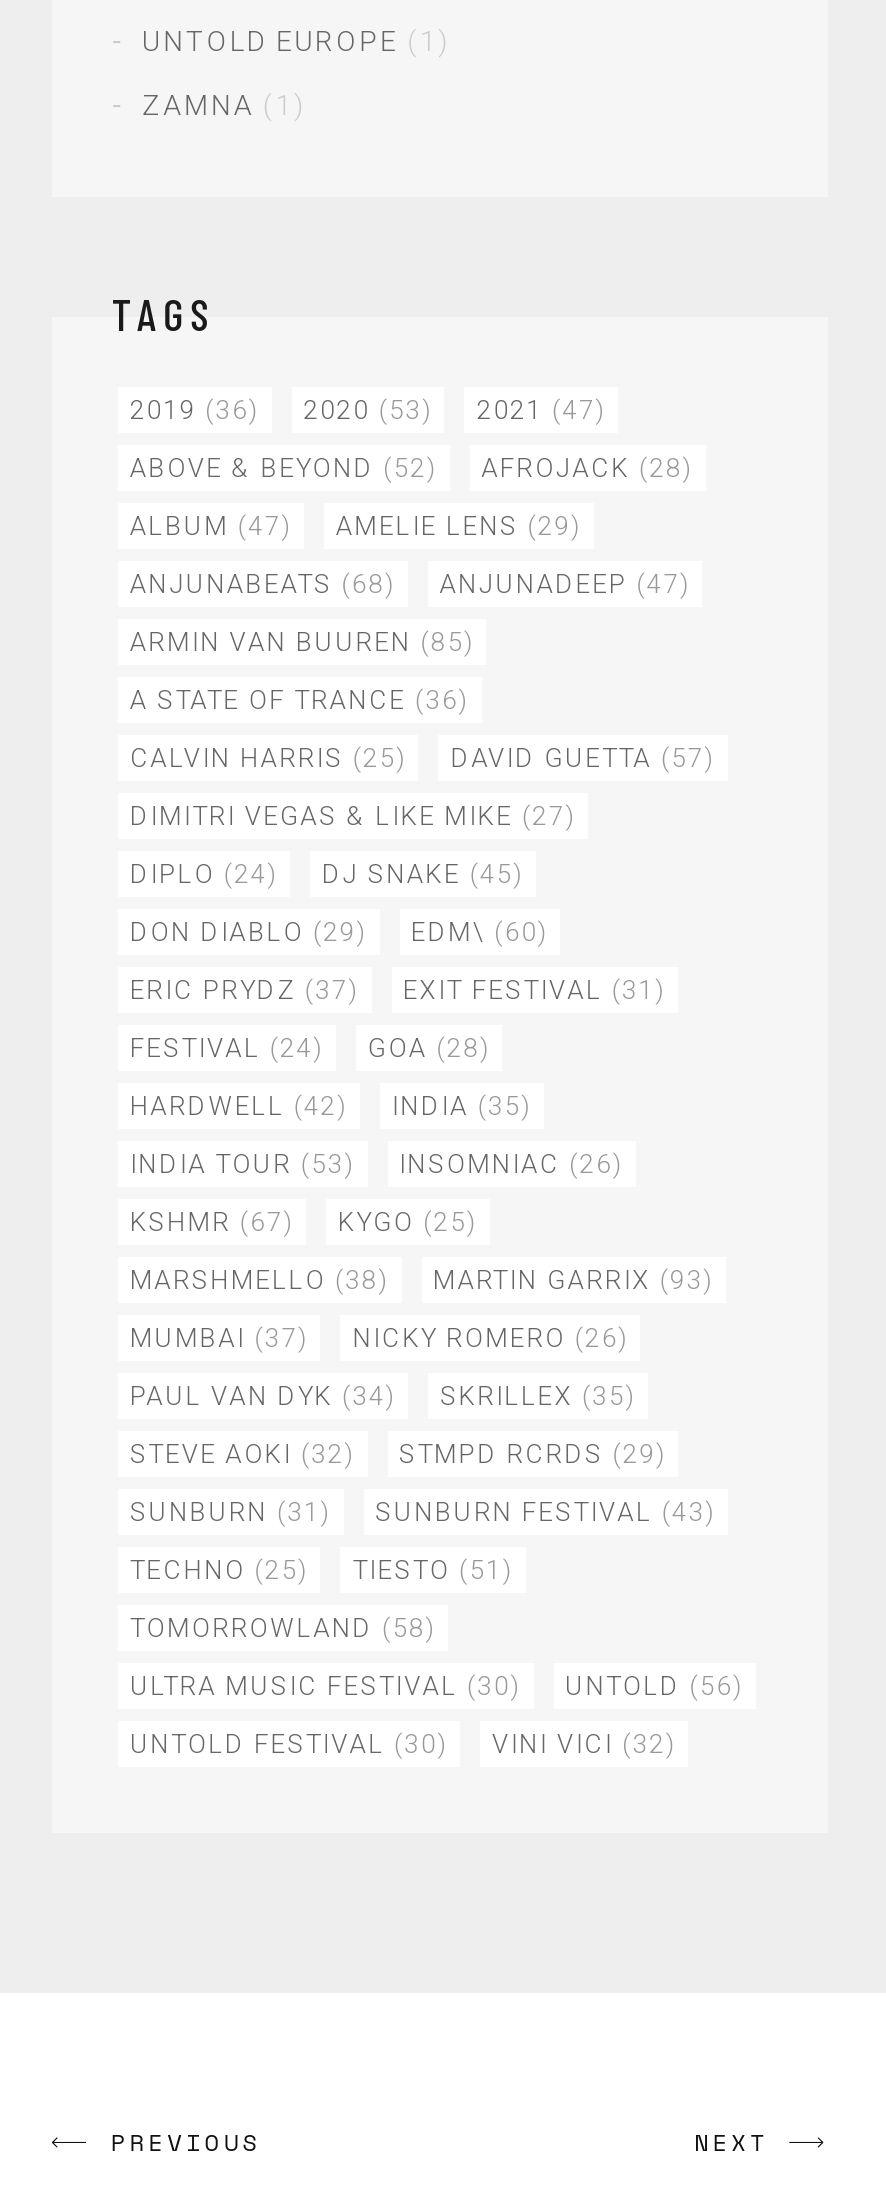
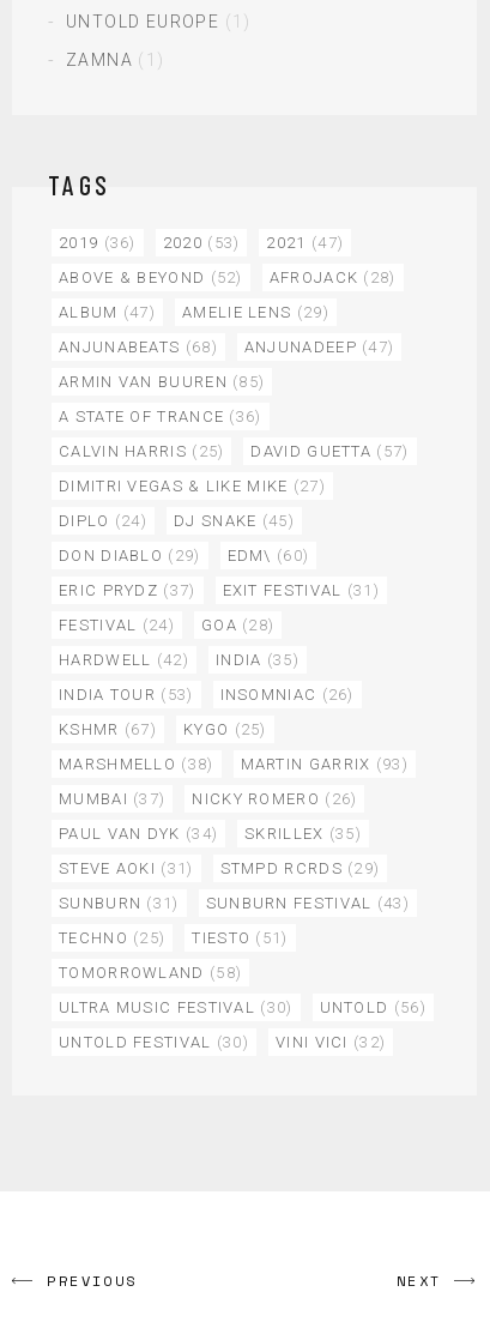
[130,1439,667,1469] STEVE AOKI (32) STMPD RCRDS (29) -> [59,859,380,877] STEVE AOKI (31) STMPD RCRDS (29)

